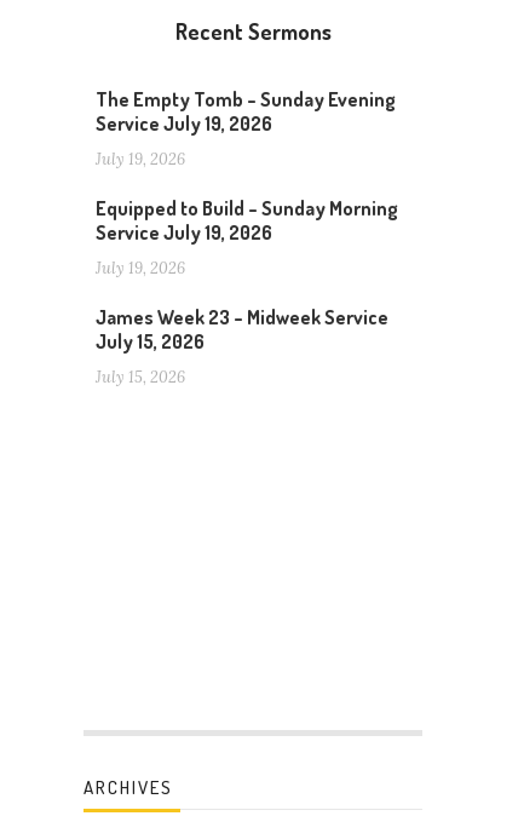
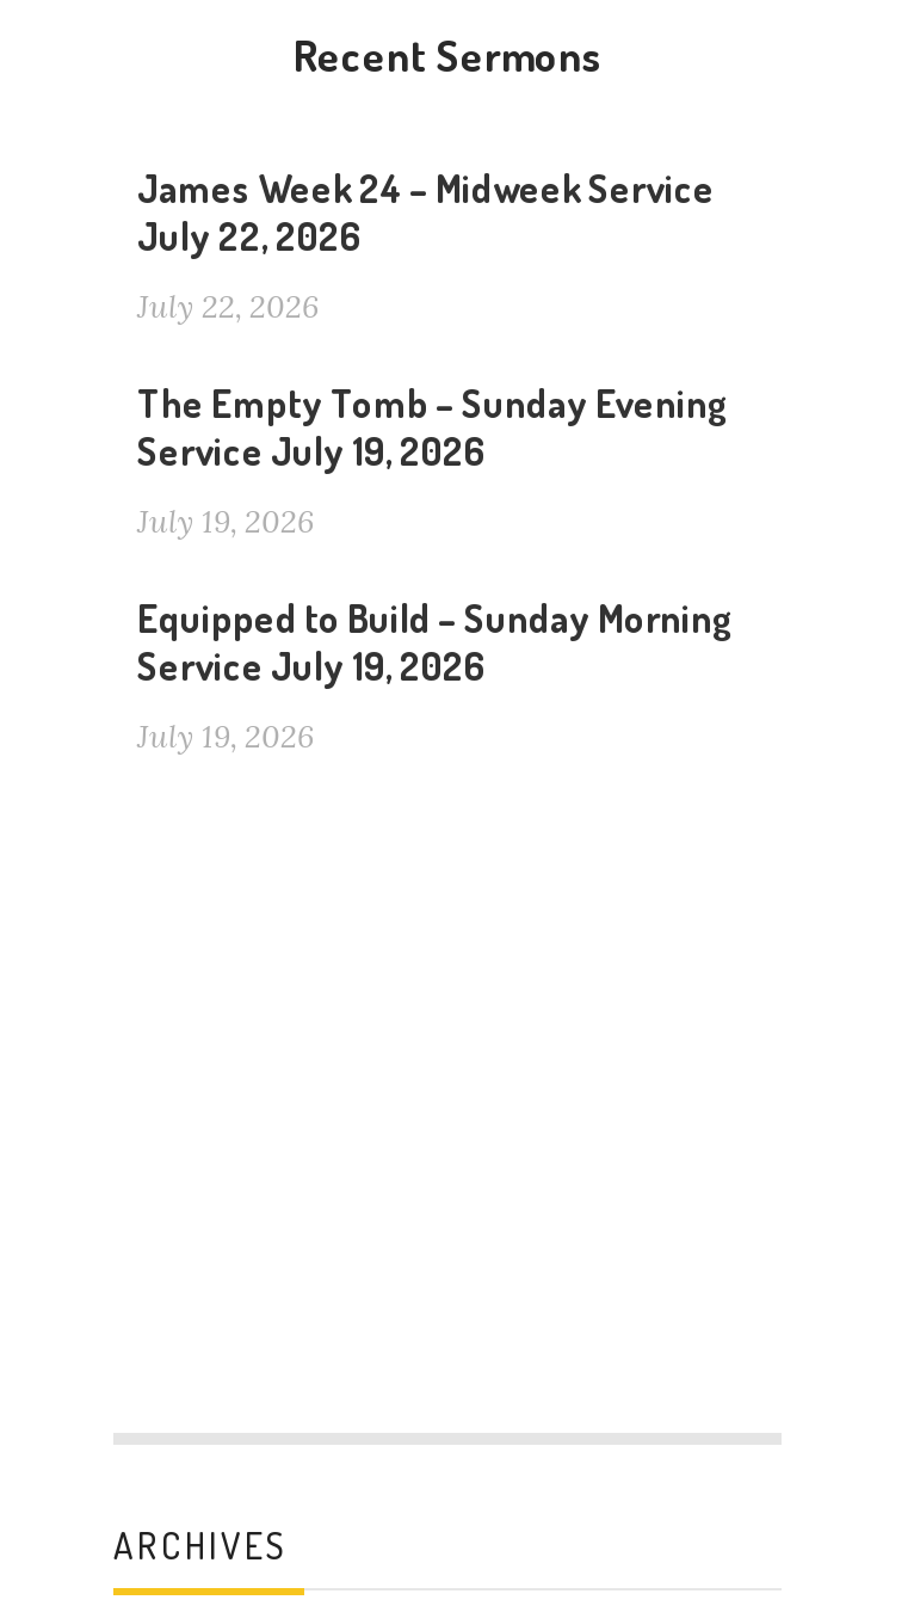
none -> [137,165,715,327] James Week 24 – Midweek Service | July 22, 2026 | July 22, 2026
moved [96,87,398,278] -> [137,380,734,757]: The Empty Tomb – Sunday Evening | Service July 19, 2026 | July 19, 2026 | Equipped to Build – Sunday Morning | Service July 19, 2026 | July 19, 2026
[96,305,388,387] James Week 23 – Midweek Service | July 15, 2026 | July 15, 2026 -> none

